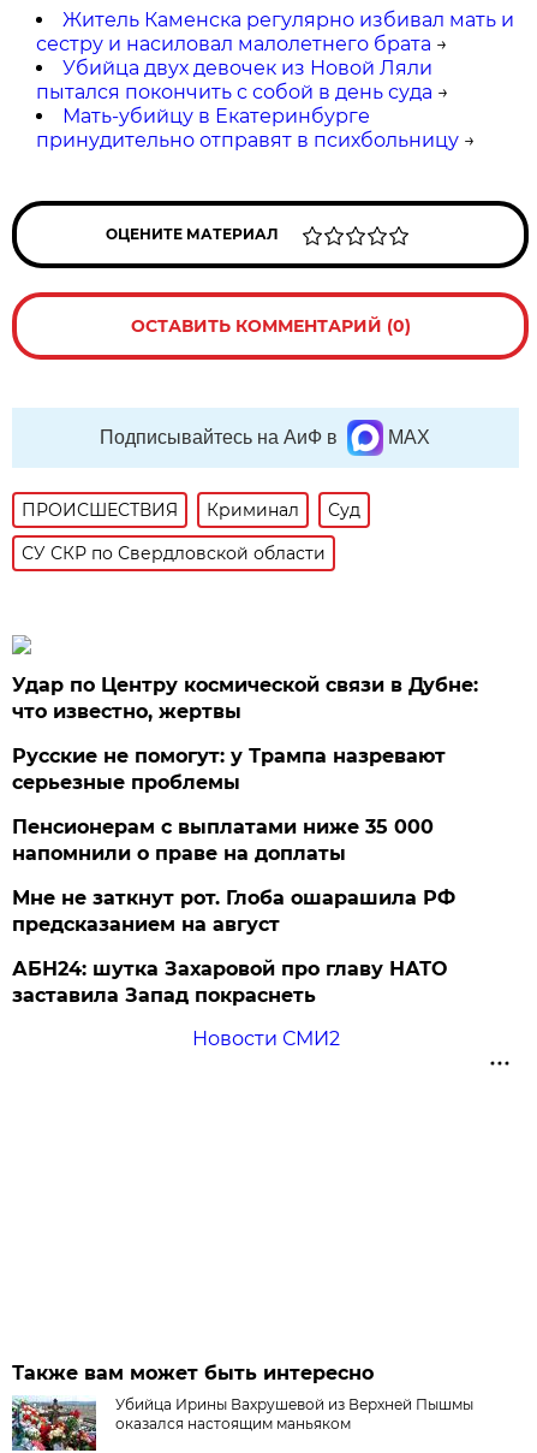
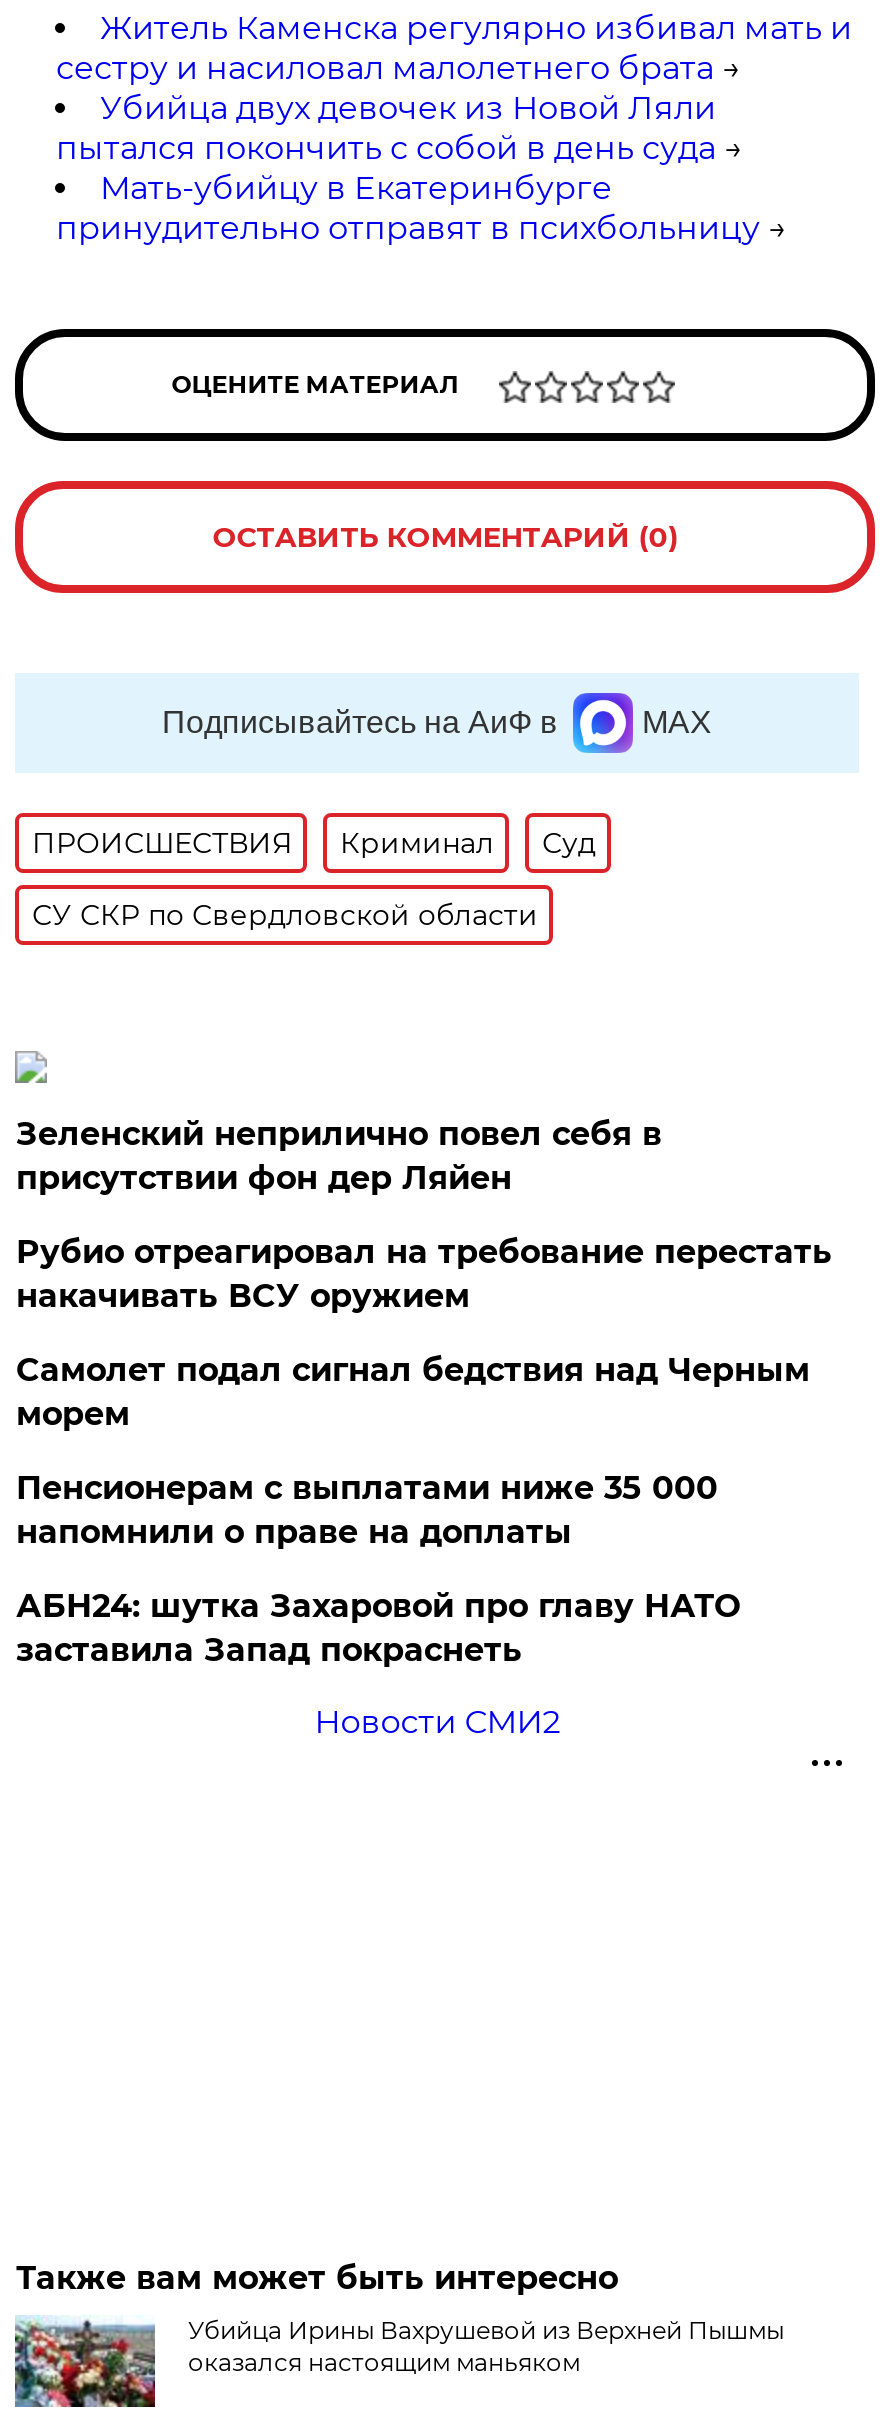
[12,674,479,794] Удар по Центру космической связи в Дубне: | что известно, жертвы | Русские не помогут: у Трампа назревают | серьезные проблемы -> [16,1115,832,1433] Зеленский неприлично повел cебя в | присутствии фон дер Ляйен | Рубио отреагировал на требование перестать | накачивать ВСУ оружием | Самолет подал сигнал бедствия над Черным | морем
moved [12,816,434,865] -> [16,1469,718,1551]: Пенсионерам с выплатами ниже 35 000 | напомнили о праве на доплаты
[12,887,456,936] Мне не заткнут рот. Глоба ошарашила РФ | предсказанием на август -> none

